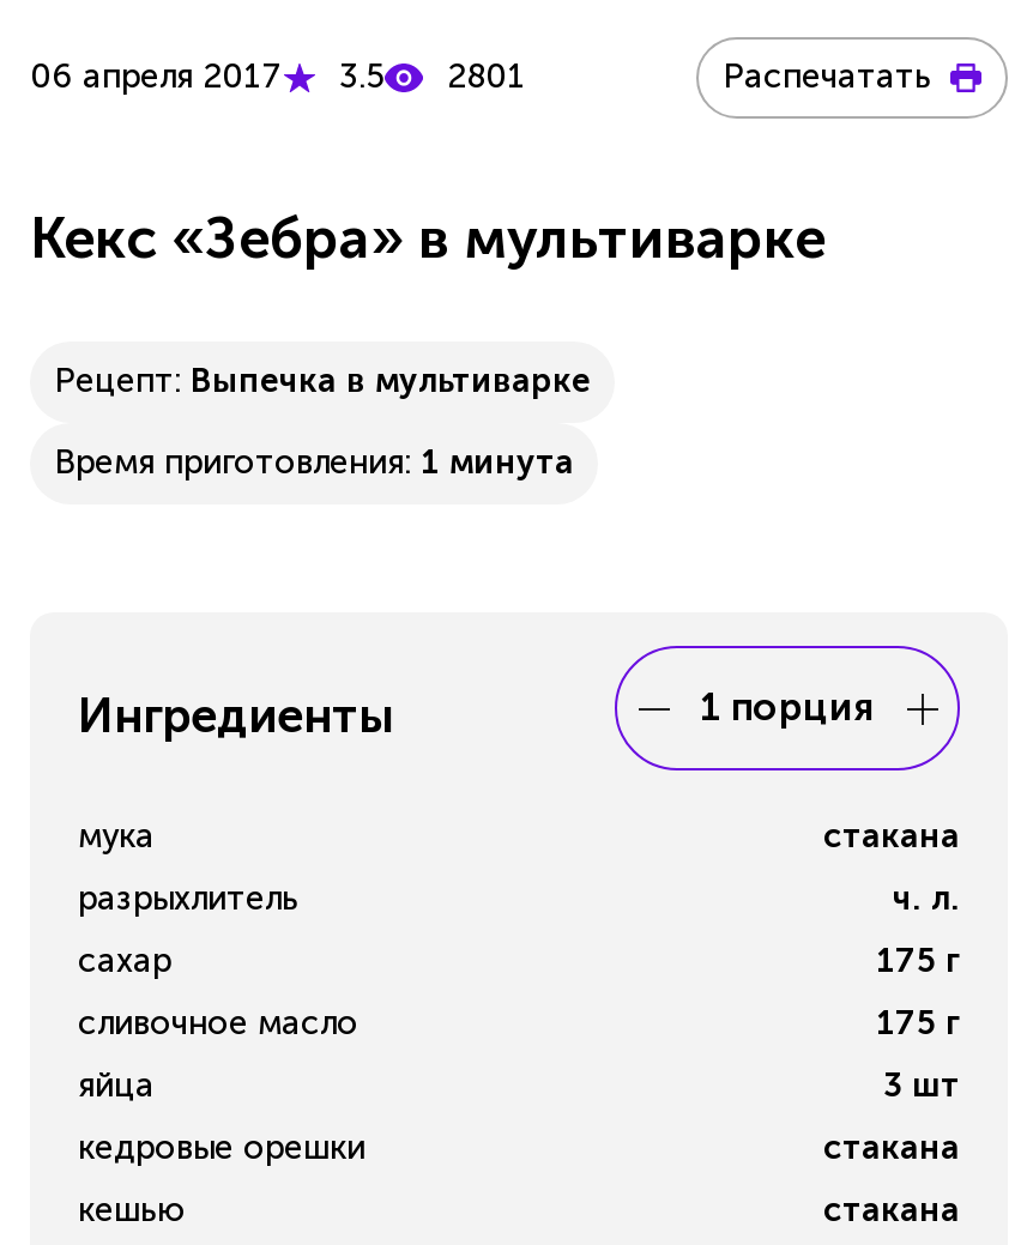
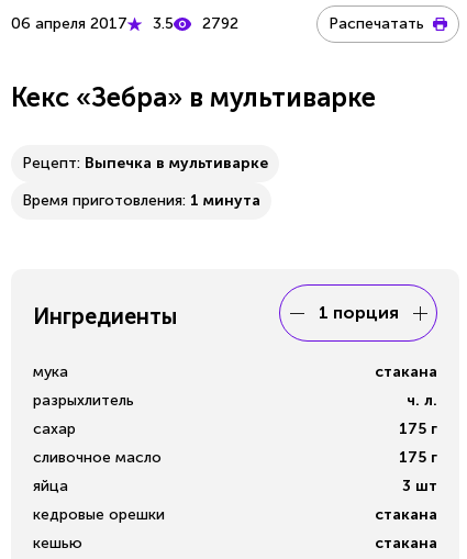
[447,56,526,97] 2801 -> [202,14,238,33] 2792

